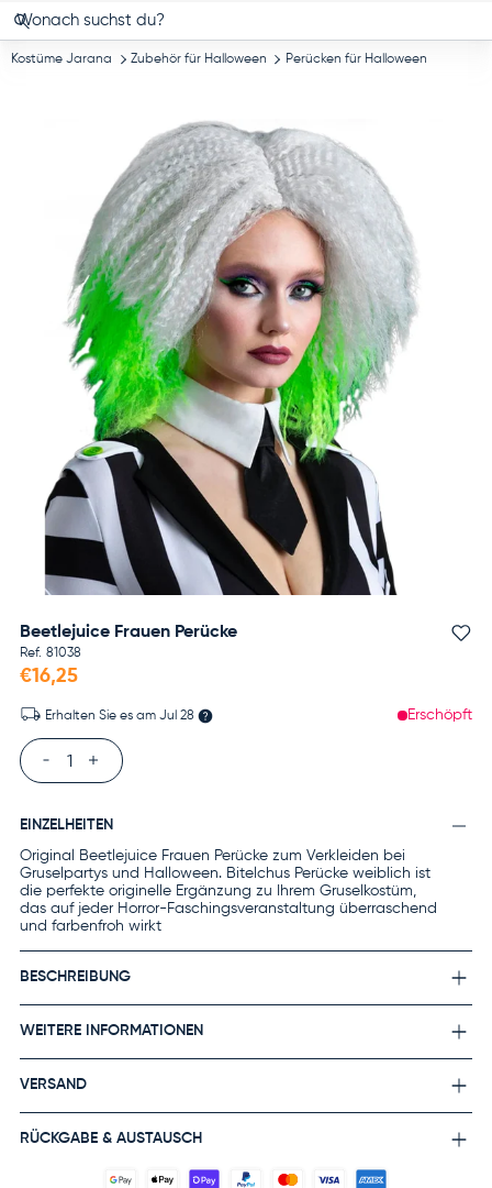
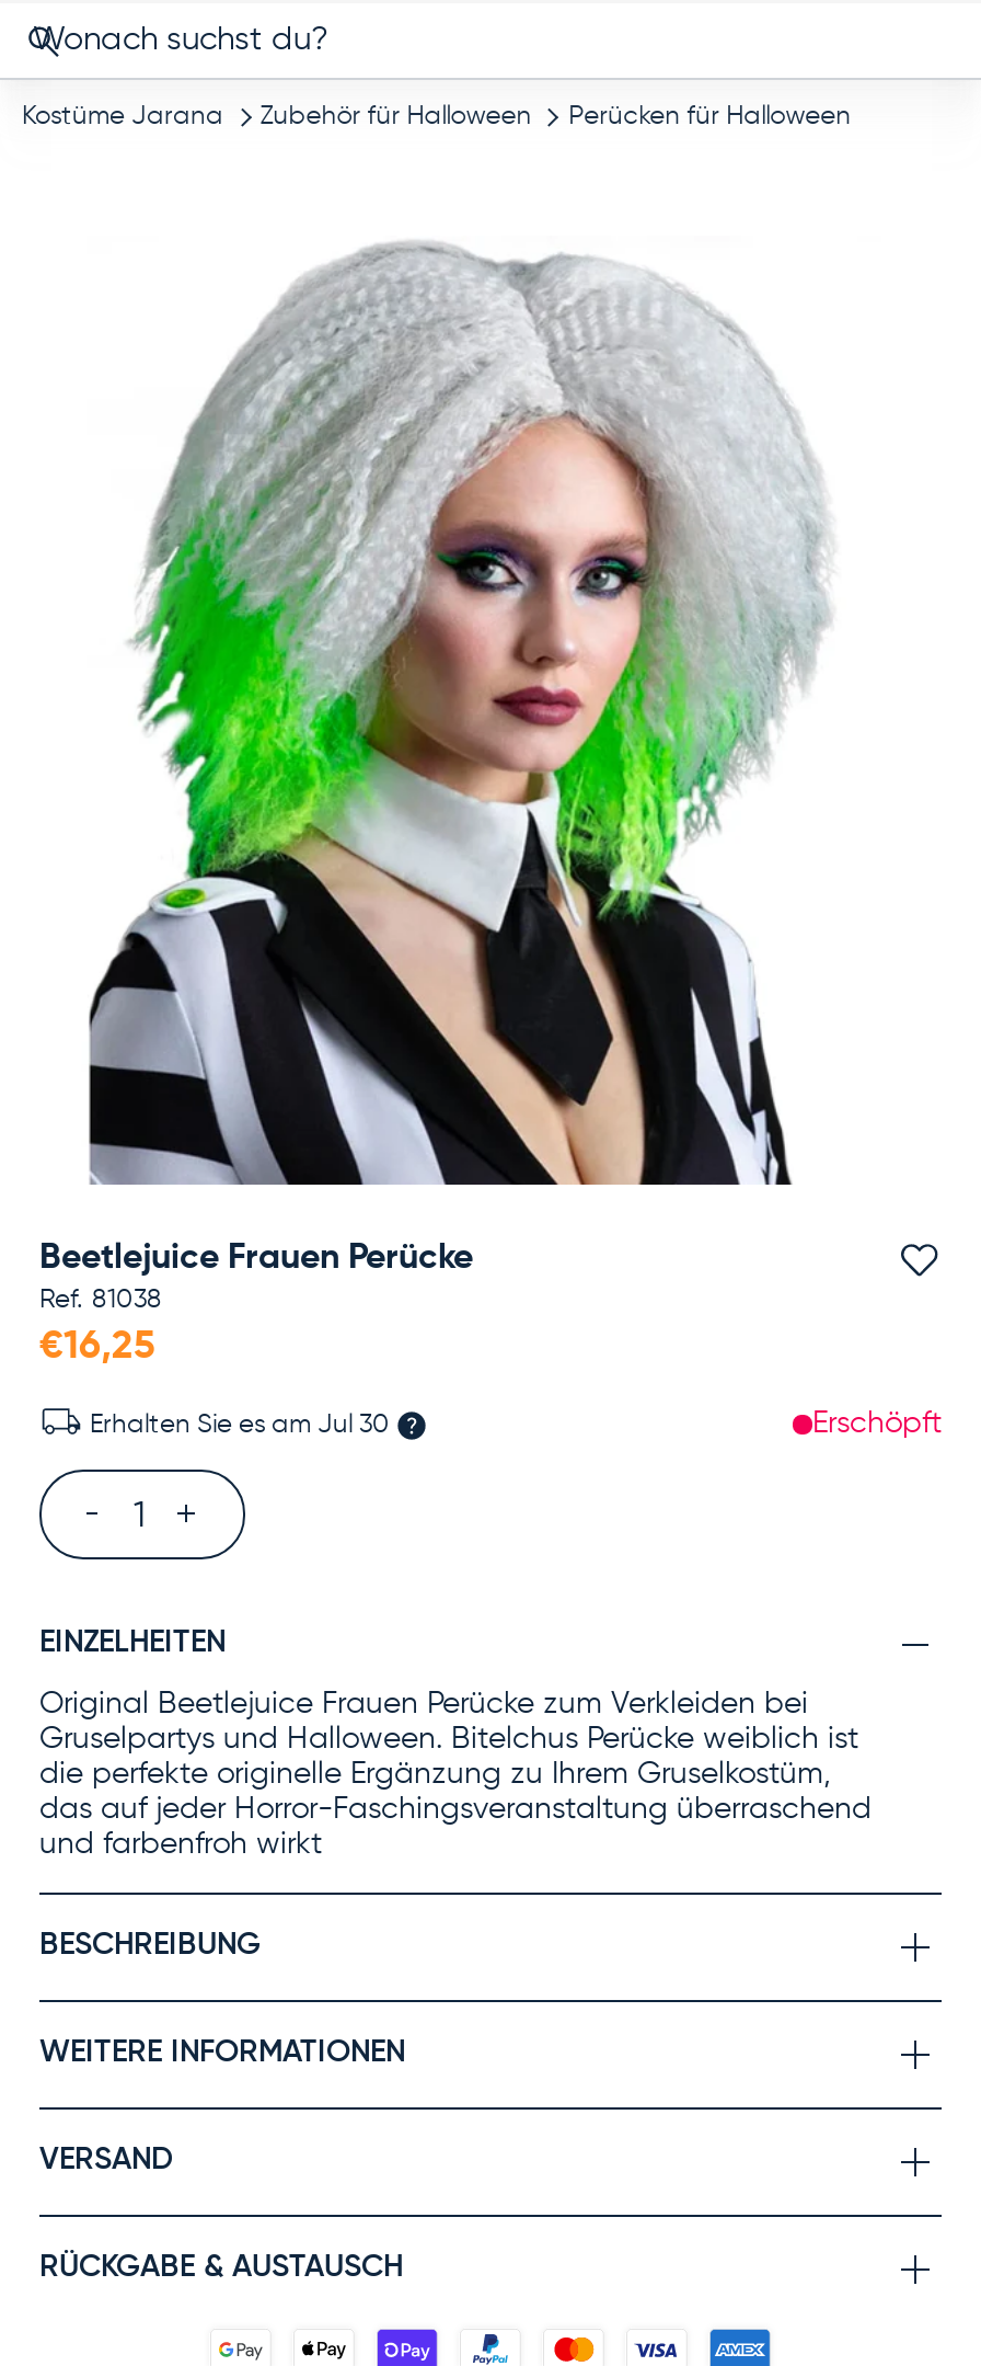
[45,709,194,722] Erhalten Sie es am Jul 28 -> [90,1412,390,1438] Erhalten Sie es am Jul 30

